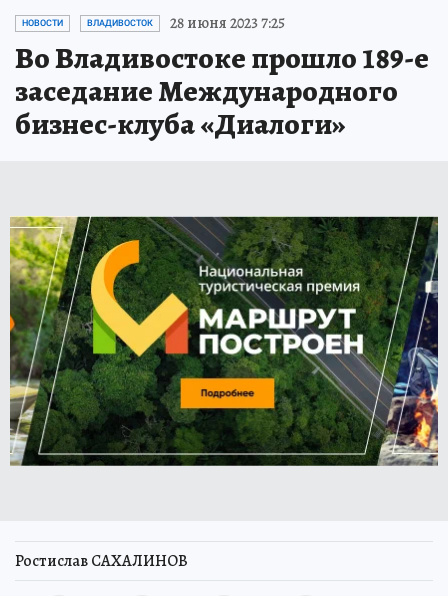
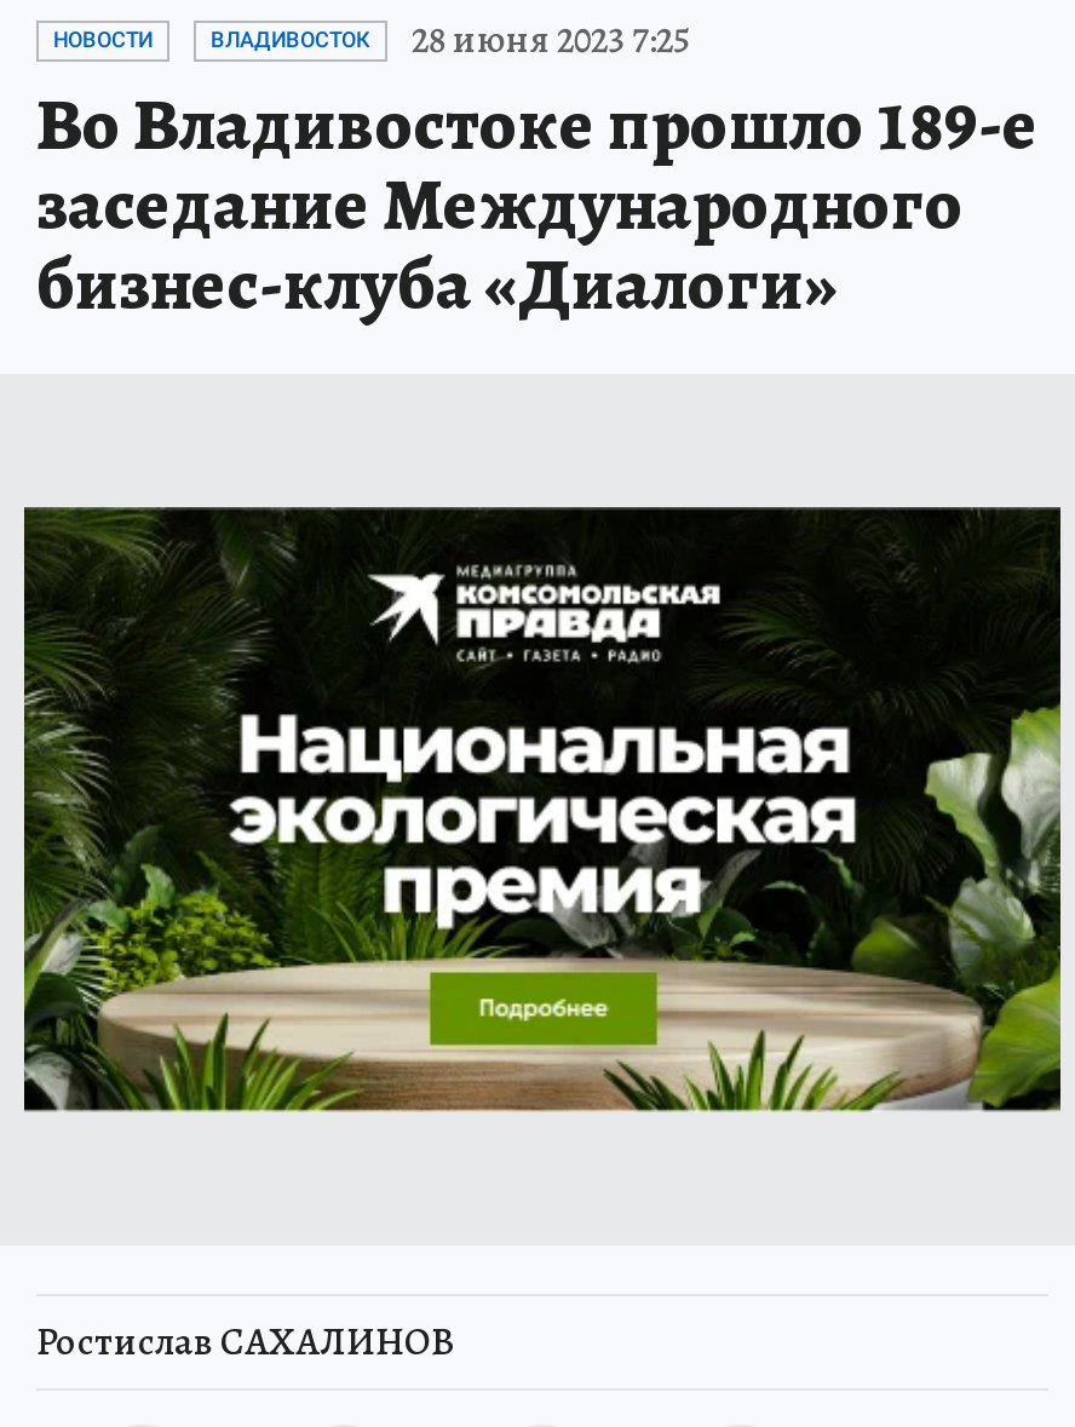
[9,216,439,467] [image] -> [22,505,1063,1112] [image]

